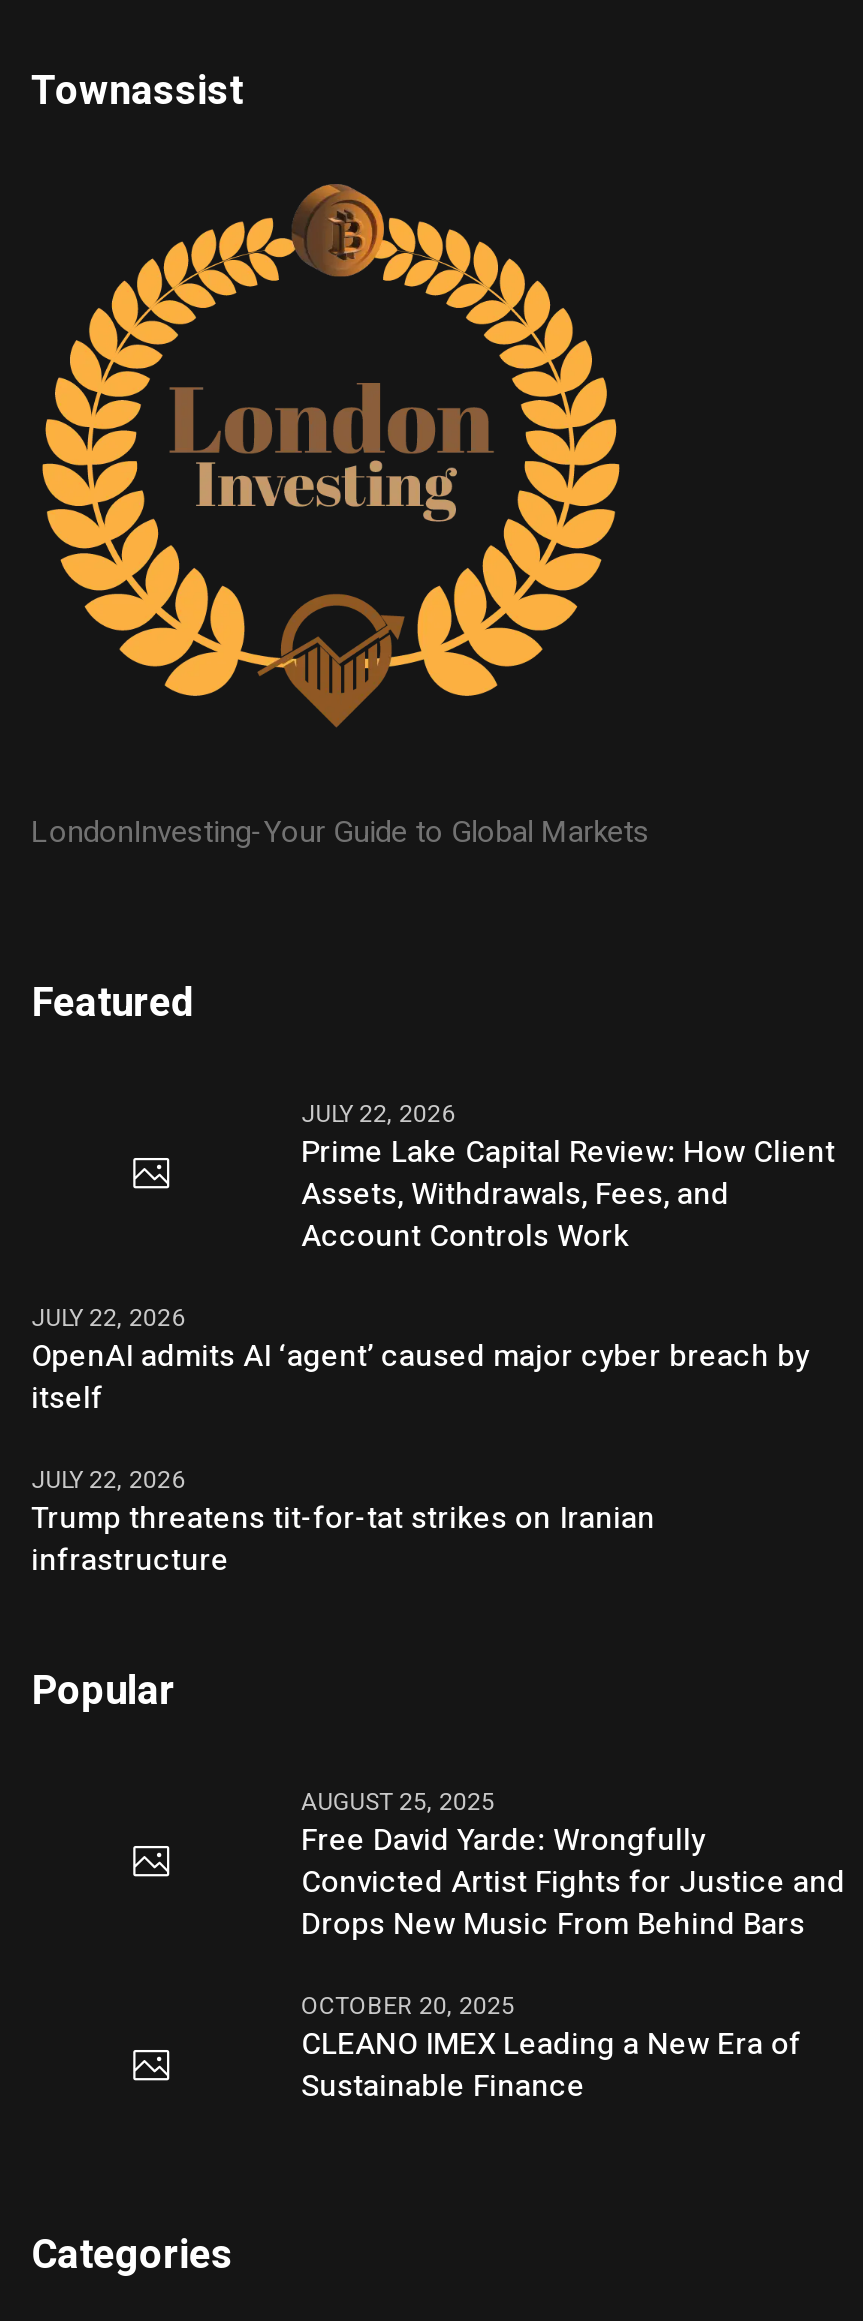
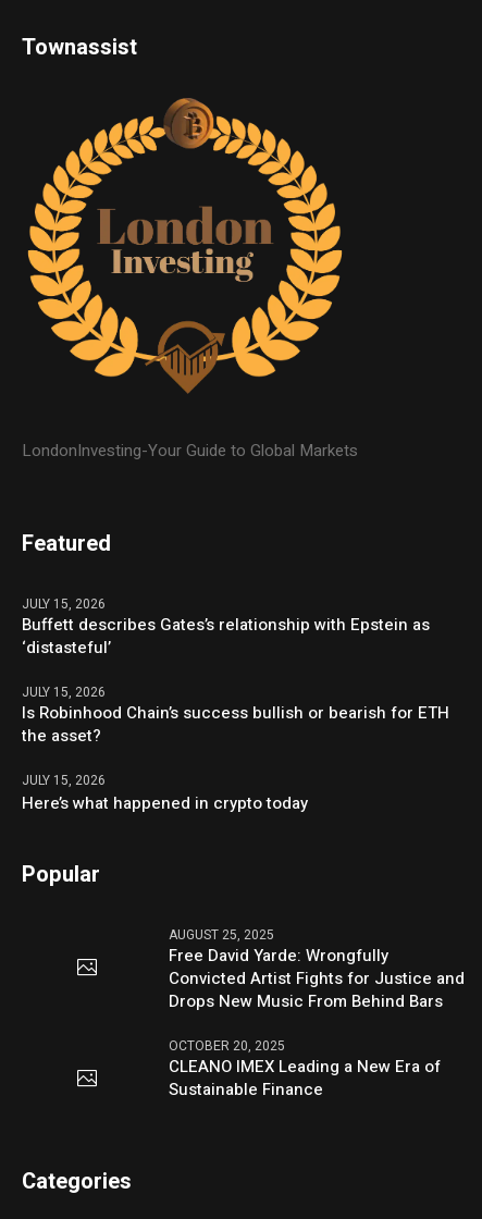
[301,1097,835,1259] JULY 22, 2026 | Prime Lake Capital Review: How Client | Assets, Withdrawals, Fees, and | Account Controls Work -> [22,595,430,660] JULY 15, 2026 | Buffett describes Gates’s relationship with Epstein as | ‘distasteful’
[31,1301,809,1421] JULY 22, 2026 | OpenAI admits AI ‘agent’ caused major cyber breach by | itself -> [22,683,450,748] JULY 15, 2026 | Is Robinhood Chain’s success bullish or bearish for ETH | the asset?
[31,1463,655,1583] JULY 22, 2026 | Trump threatens tit-for-tat strikes on Iranian | infrastructure -> [22,771,308,816] JULY 15, 2026 | Here’s what happened in crypto today

